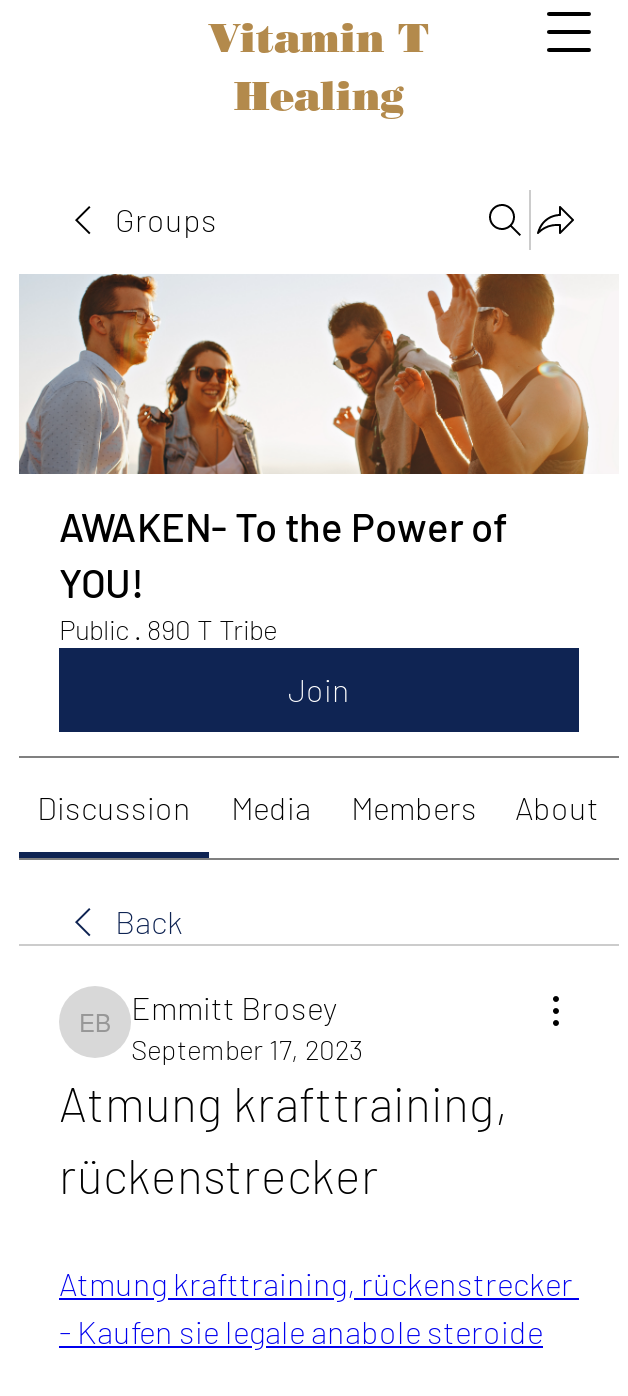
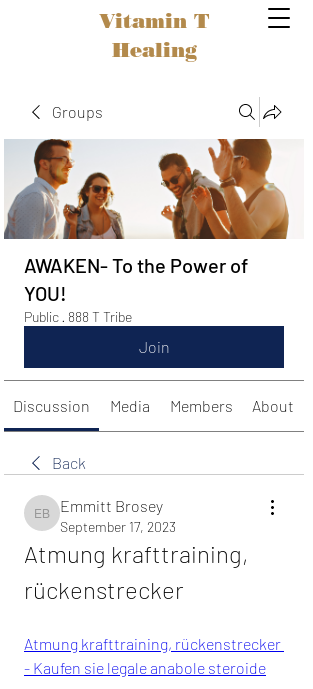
[59,612,277,646] Public 890 T Tribe -> [24,308,132,325] Public 888 T Tribe

